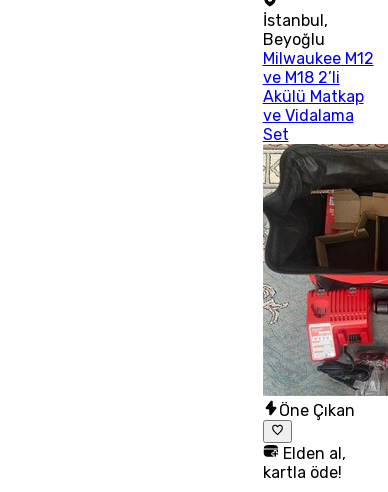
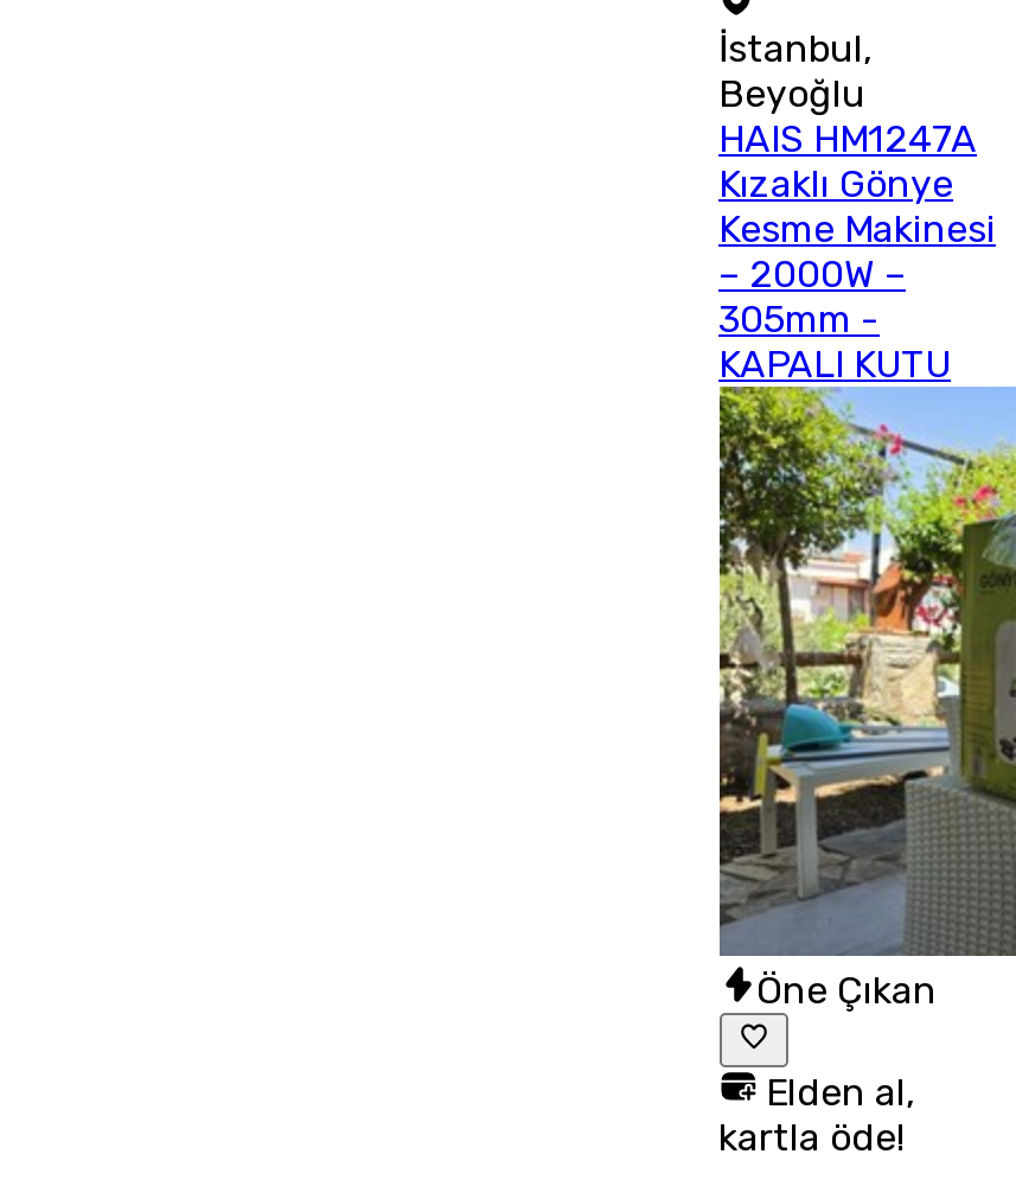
[262,49,385,396] [image] | Milwaukee M12 | ve M18 2’li | Akülü Matkap | ve Vidalama | Set -> [718,117,1009,954] [image] | HAIS HM1247A | Kızaklı Gönye | Kesme Makinesi | – 2000W – | 305mm - | KAPALI KUTU

